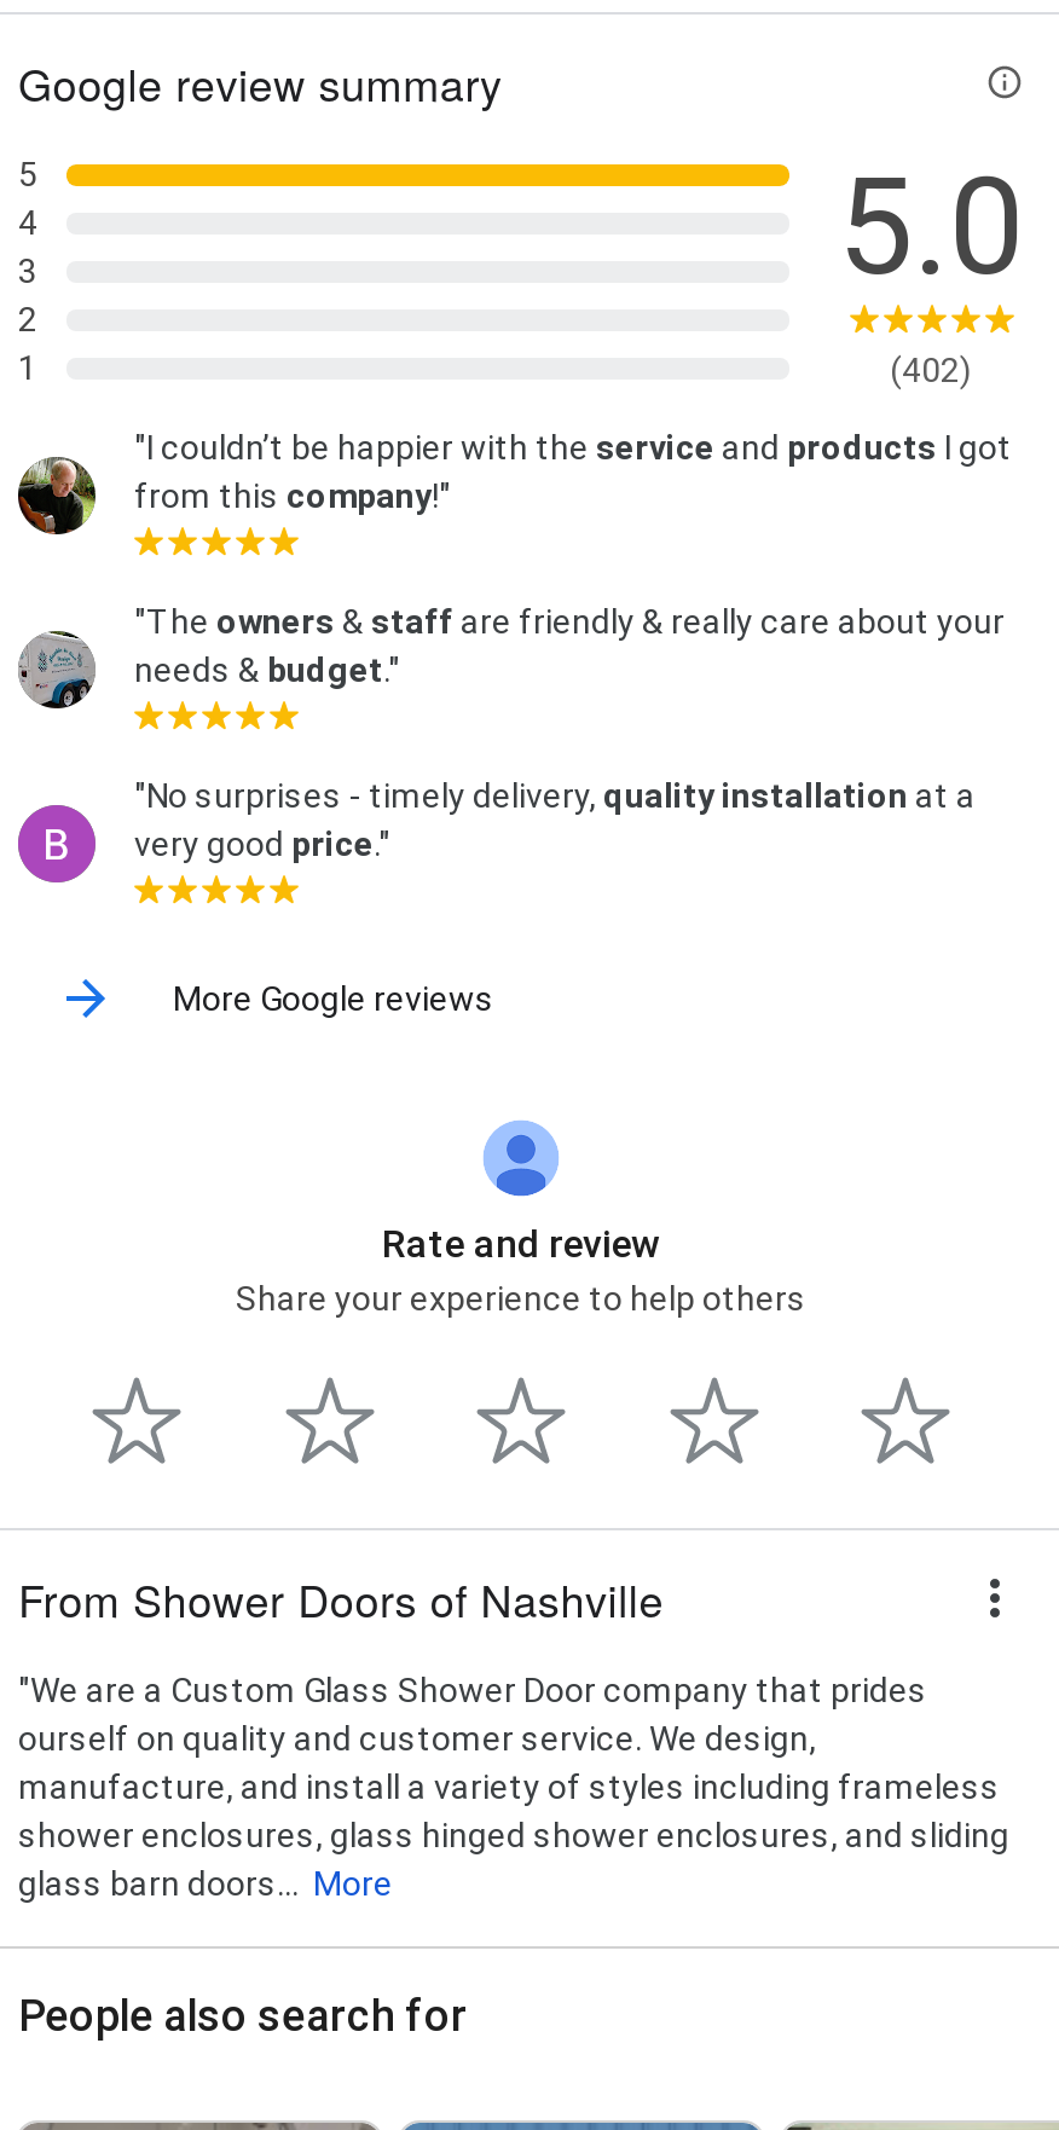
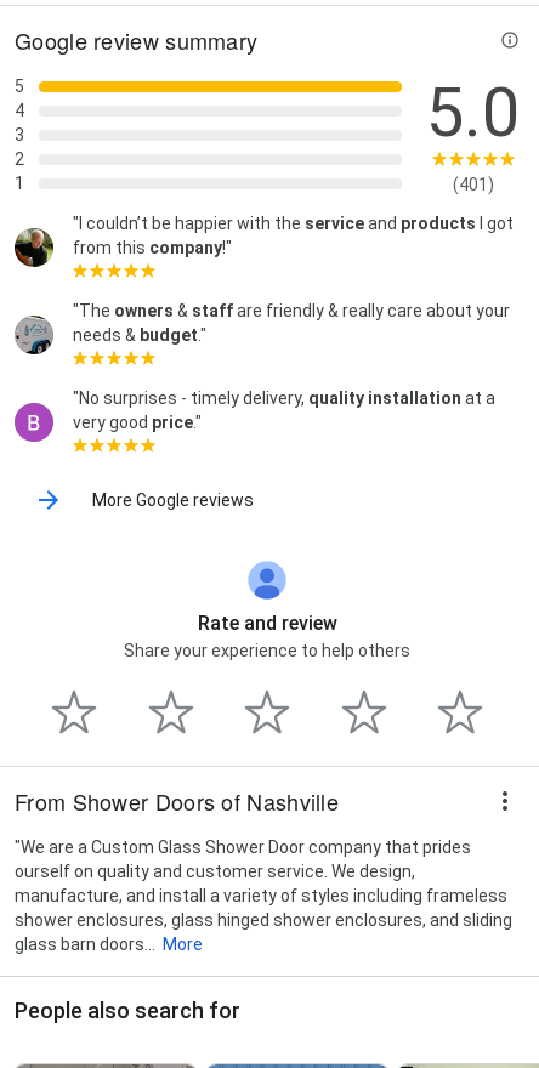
[890,350,972,389] (402) -> [452,174,493,194] (401)

